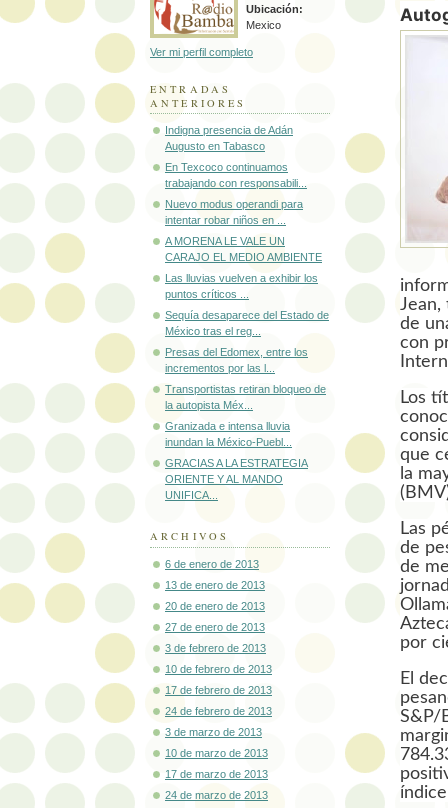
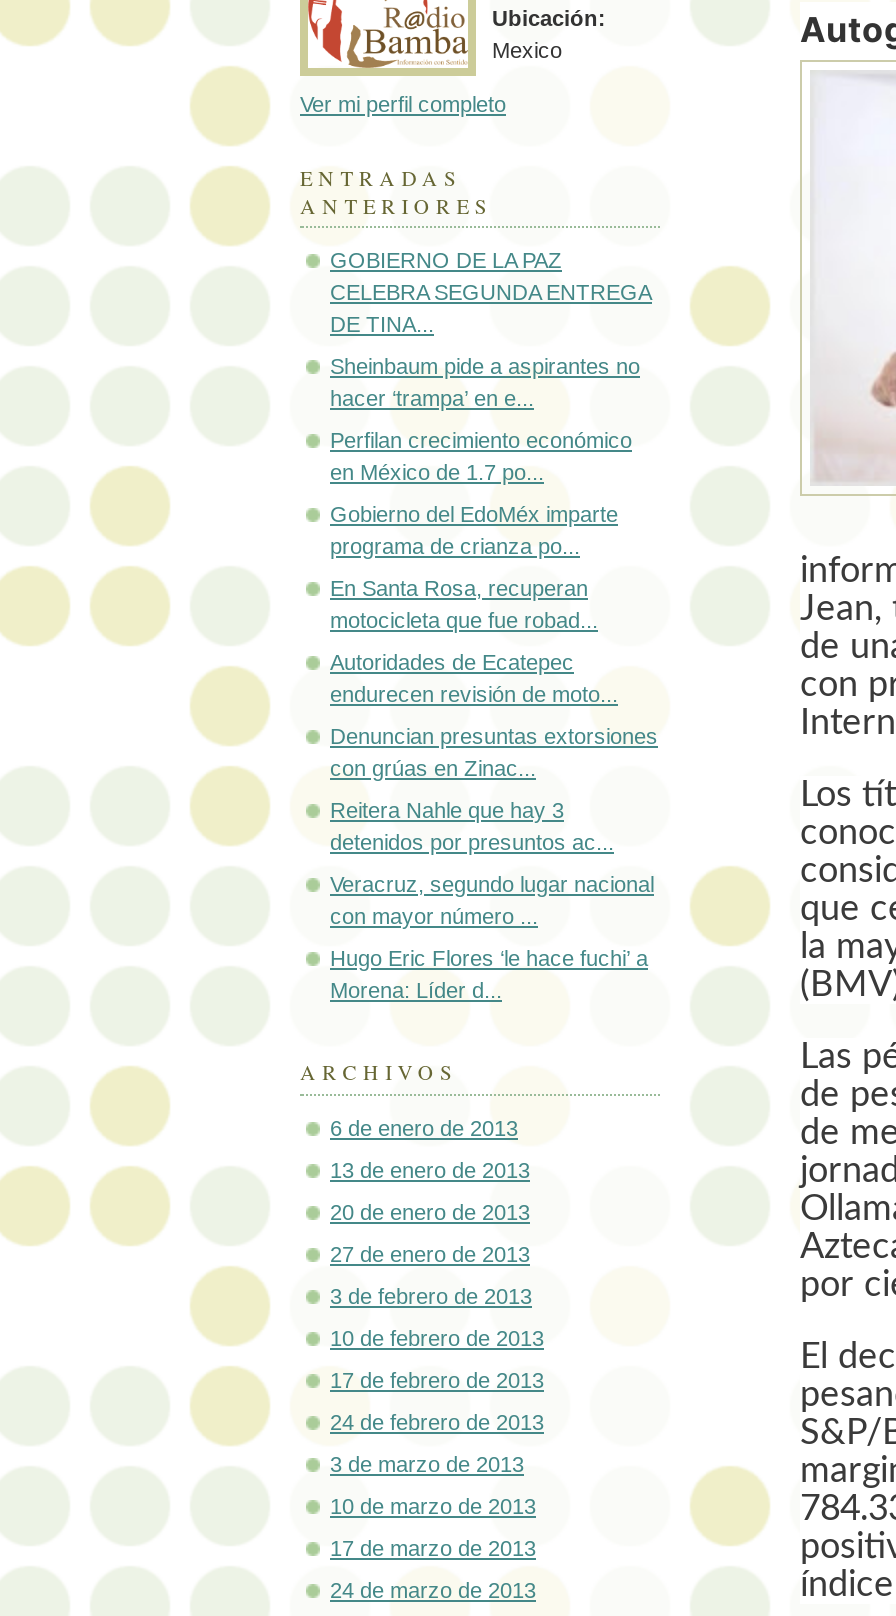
[165,124,293,152] Indigna presencia de Adán | Augusto en Tabasco -> [330,248,652,336] GOBIERNO DE LA PAZ | CELEBRA SEGUNDA ENTREGA | DE TINA...
[165,161,307,189] En Texcoco continuamos | trabajando con responsabili... -> [330,354,640,410] Sheinbaum pide a aspirantes no | hacer ‘trampa’ en e...
[165,198,303,226] Nuevo modus operandi para | intentar robar niños en ... -> [330,428,632,484] Perfilan crecimiento económico | en México de 1.7 po...
[165,235,322,263] A MORENA LE VALE UN | CARAJO EL MEDIO AMBIENTE -> [330,502,618,558] Gobierno del EdoMéx imparte | programa de crianza po...
[165,272,318,300] Las lluvias vuelven a exhibir los | puntos críticos ... -> [330,576,598,632] En Santa Rosa, recuperan | motocicleta que fue robad...
[165,309,329,337] Sequía desaparece del Estado de | México tras el reg... -> [330,650,618,706] Autoridades de Ecatepec | endurecen revisión de moto...
[165,346,308,374] Presas del Edomex, entre los | incrementos por las l... -> [330,724,658,780] Denuncian presuntas extorsiones | con grúas en Zinac...
[165,383,326,411] Transportistas retiran bloqueo de | la autopista Méx... -> [330,798,614,854] Reitera Nahle que hay 3 | detenidos por presuntos ac...
[165,420,292,448] Granizada e intensa lluvia | inundan la México-Puebl... -> [330,872,654,928] Veracruz, segundo lugar nacional | con mayor número ...
[165,457,308,501] GRACIAS A LA ESTRATEGIA | ORIENTE Y AL MANDO | UNIFICA... -> [330,946,648,1002] Hugo Eric Flores ‘le hace fuchi’ a | Morena: Líder d...

